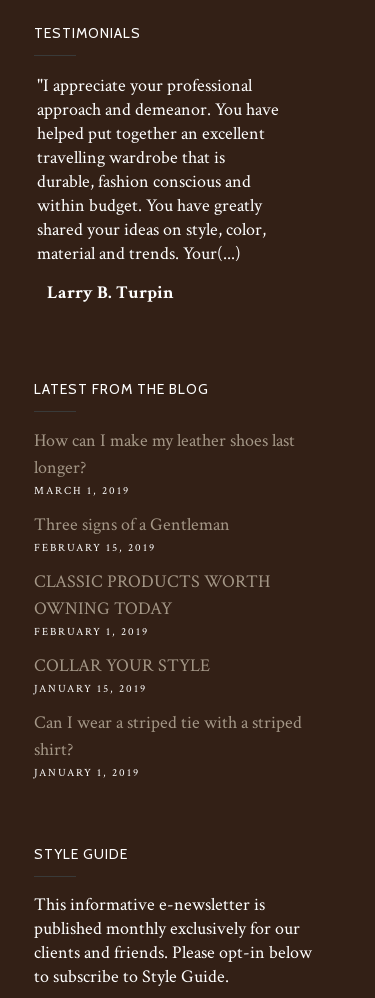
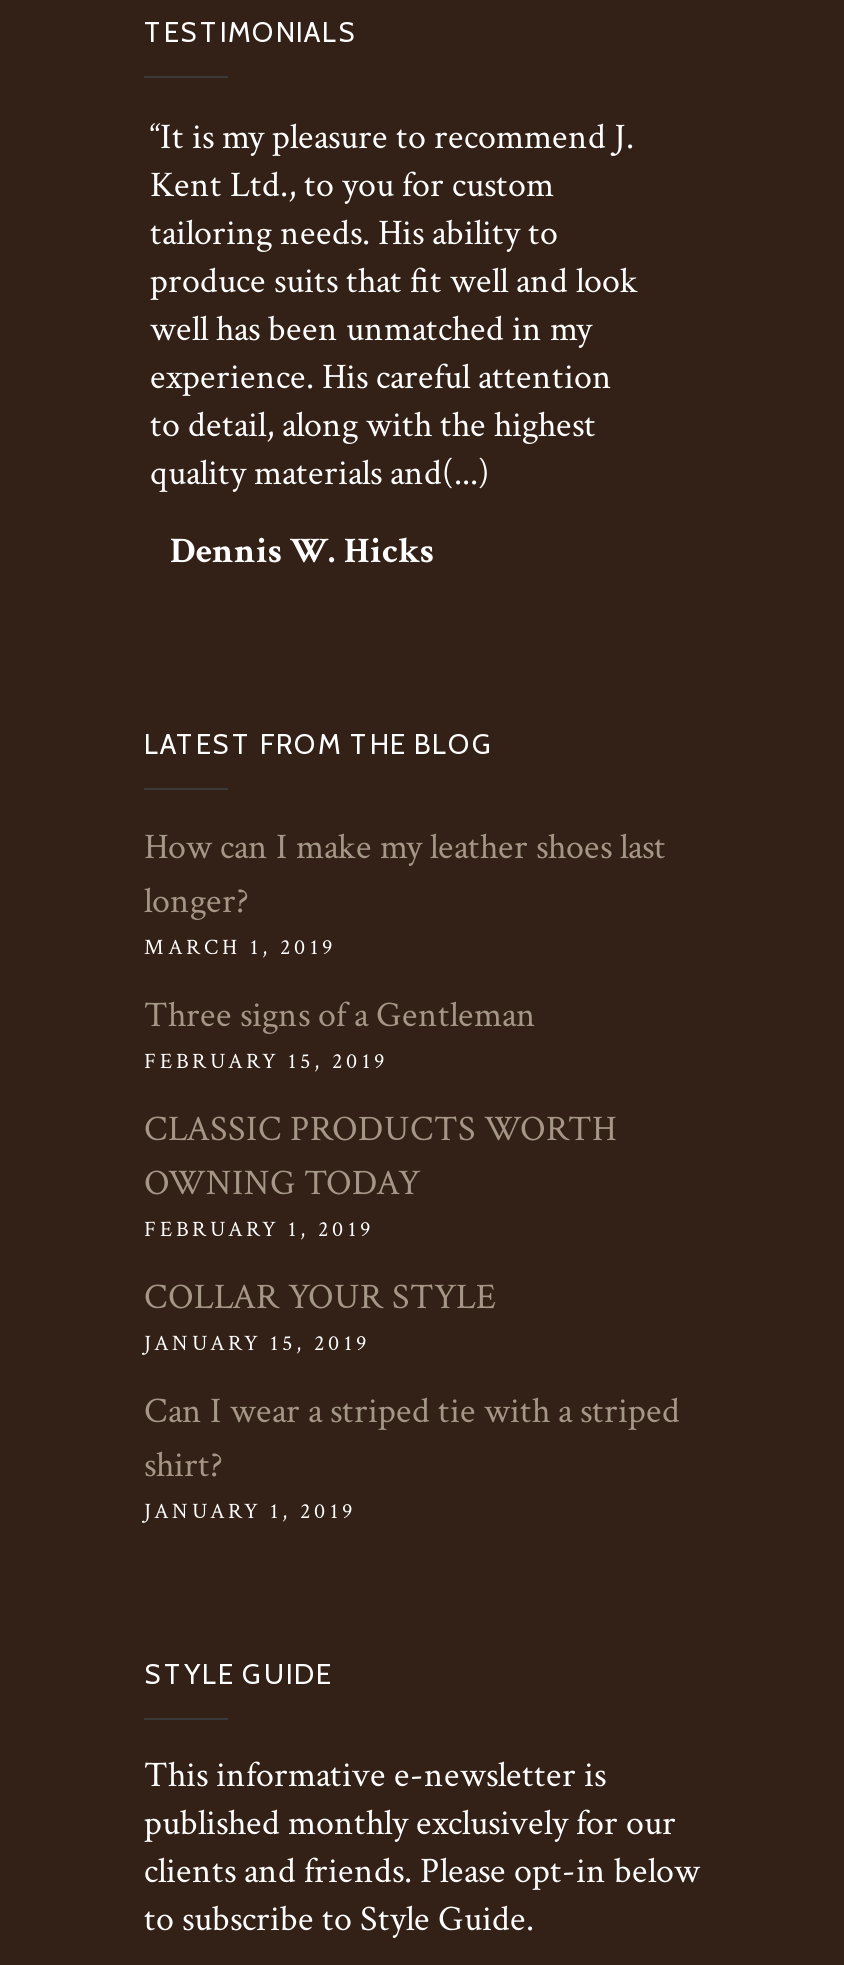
[37,74,279,265] "I appreciate your professional | approach and demeanor. You have | helped put together an excellent | travelling wardrobe that is | durable, fashion conscious and | within budget. You have greatly | shared your ideas on style, color, | material and trends. Your(...) -> [150,114,638,496] “It is my pleasure to recommend J. | Kent Ltd., to you for custom | tailoring needs. His ability to | produce suits that fit well and look | well has been unmatched in my | experience. His careful attention | to detail, along with the highest | quality materials and(...)
[47,281,174,304] Larry B. Turpin -> [170,528,434,574] Dennis W. Hicks

